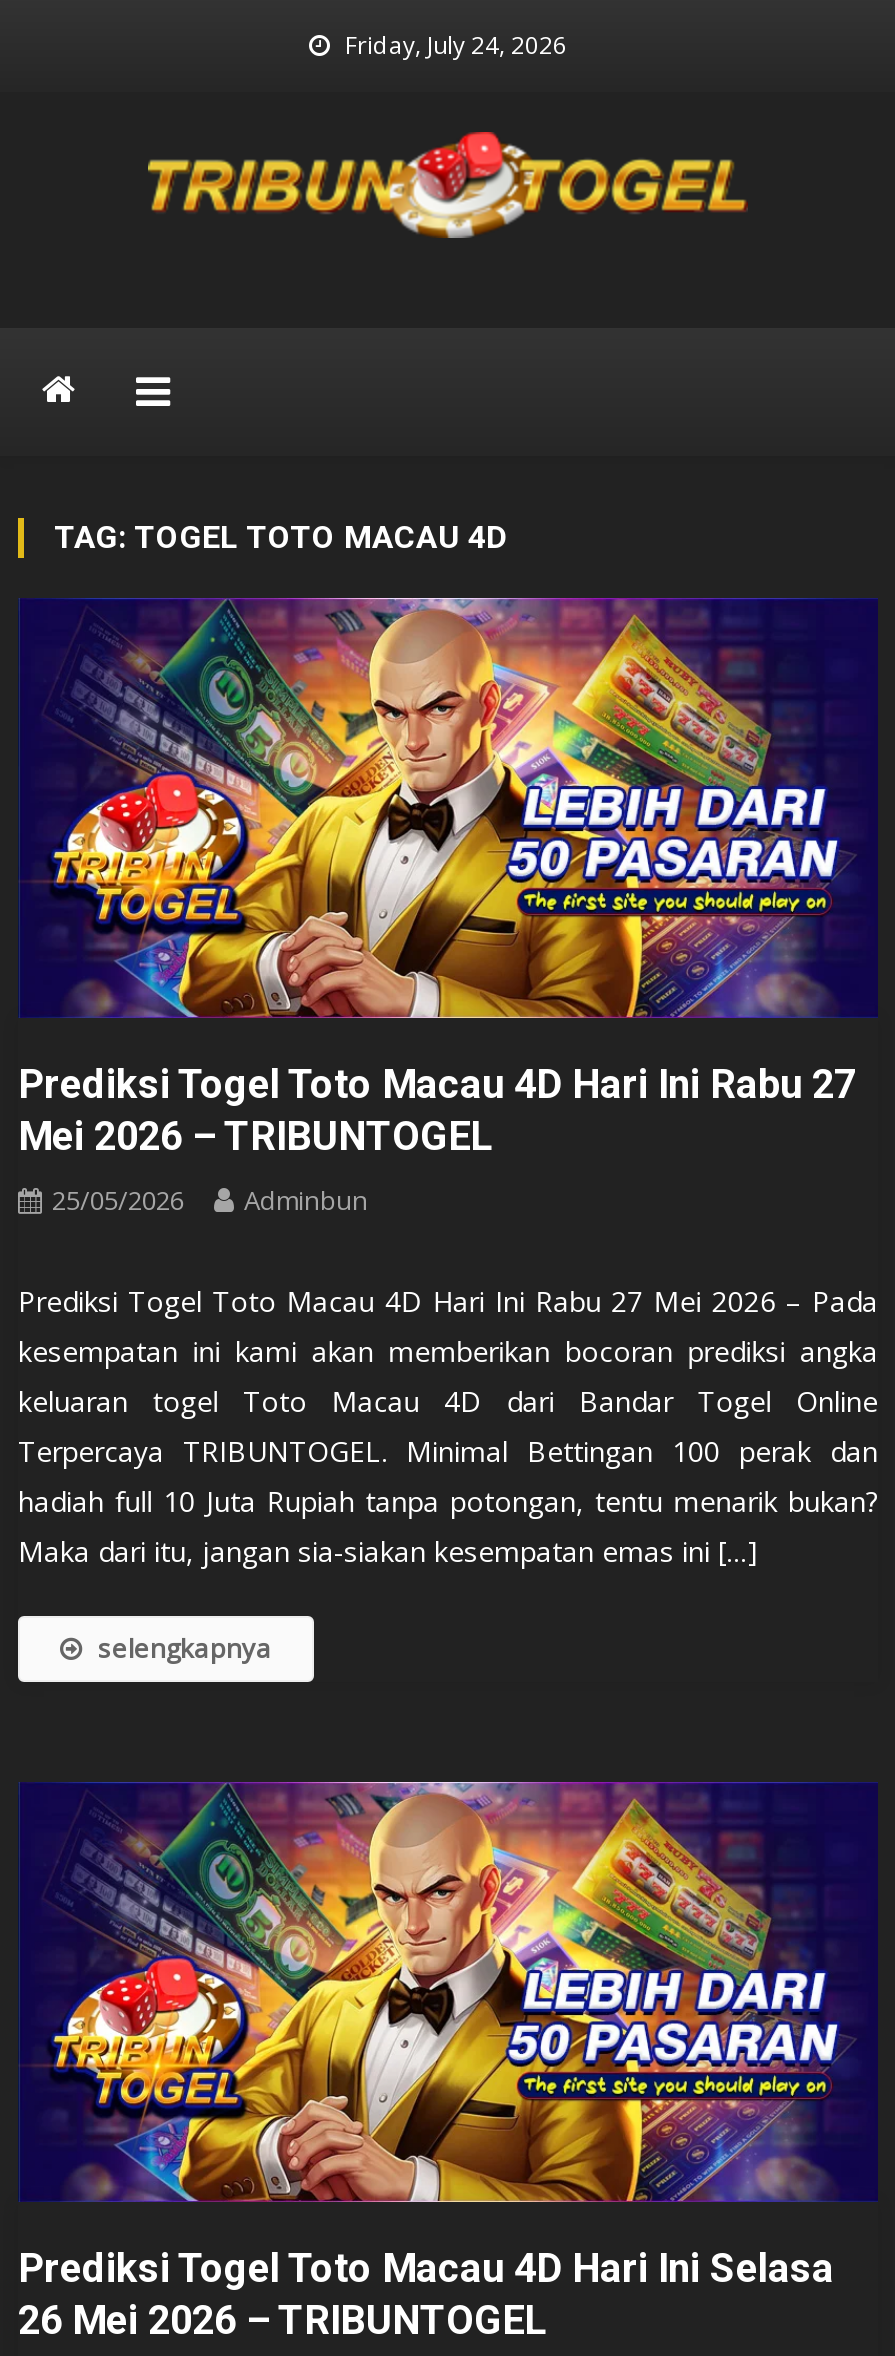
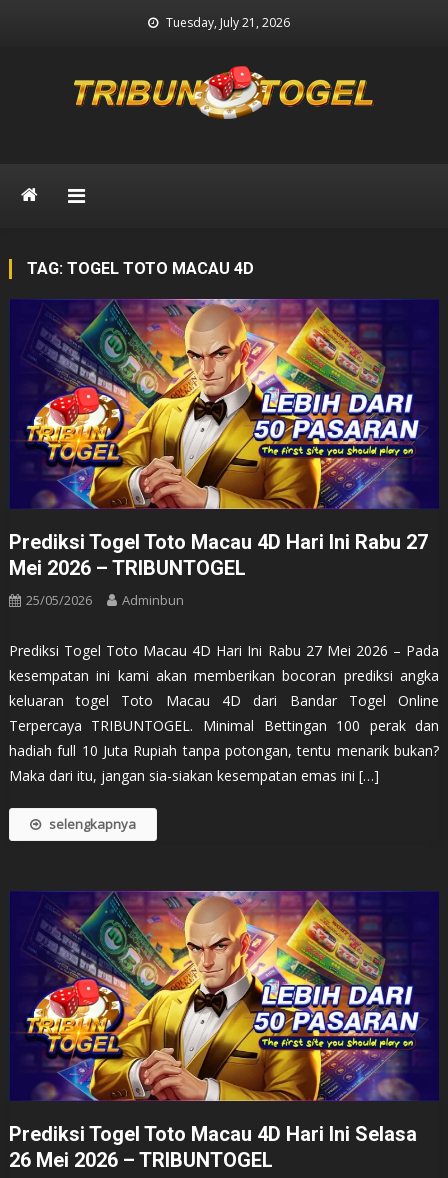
[345,28,567,62] Friday, July 24, 2026 -> [166,14,290,31] Tuesday, July 21, 2026

